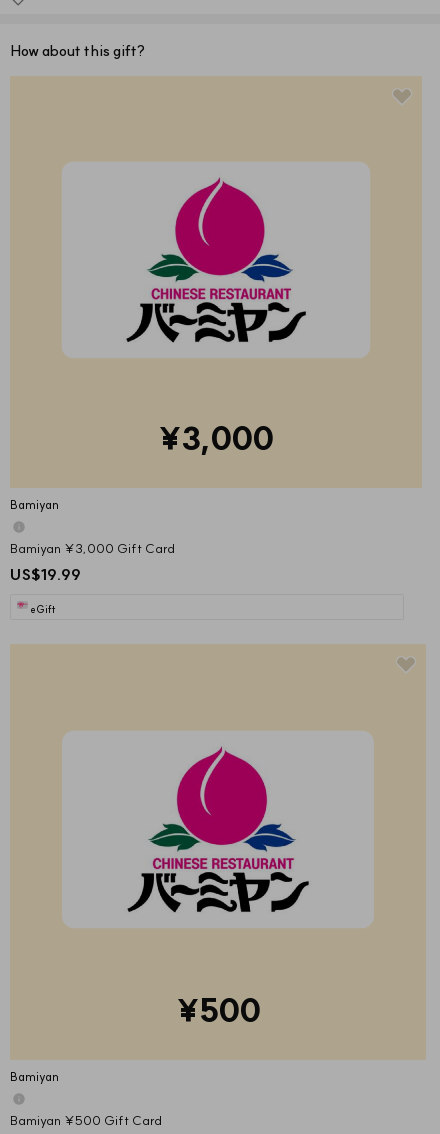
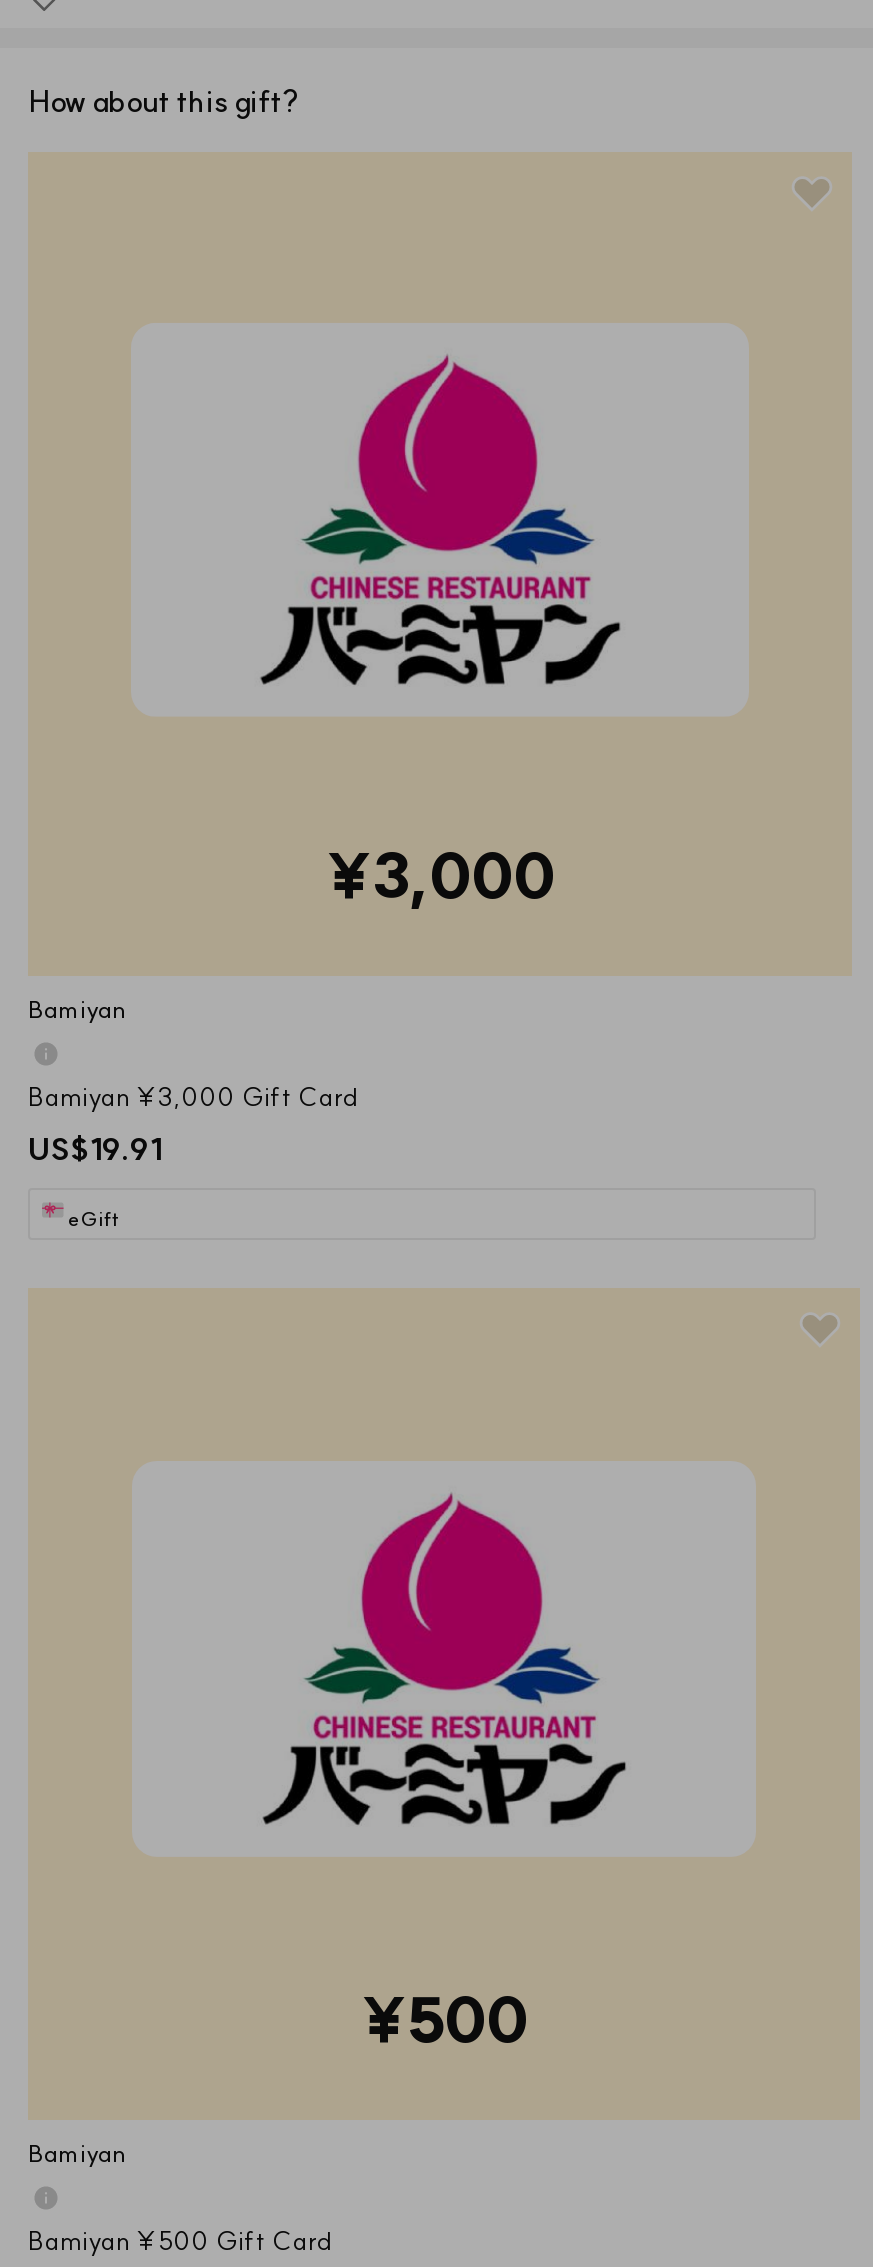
[10,565,81,584] US$19.99 -> [28,1130,162,1168] US$19.91

